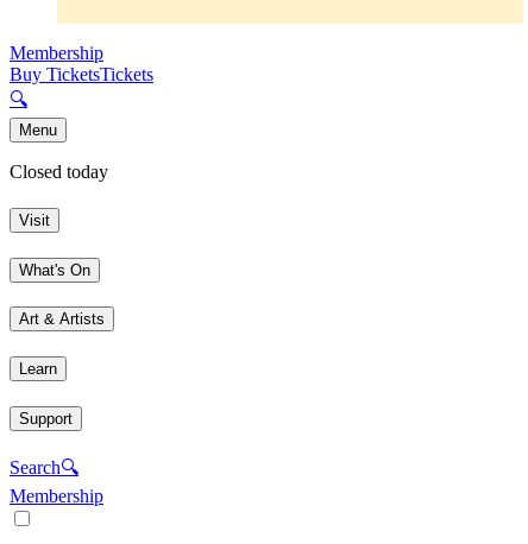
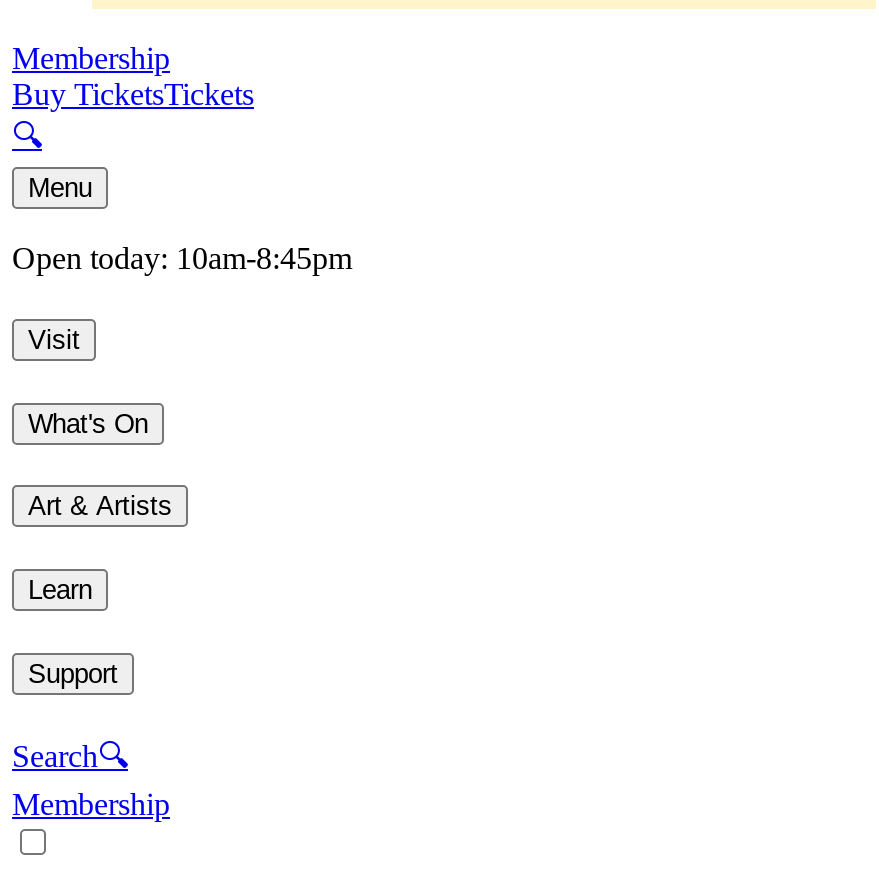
[10,162,108,182] Closed today -> [12,242,352,276] Open today: 10am-8:45pm

